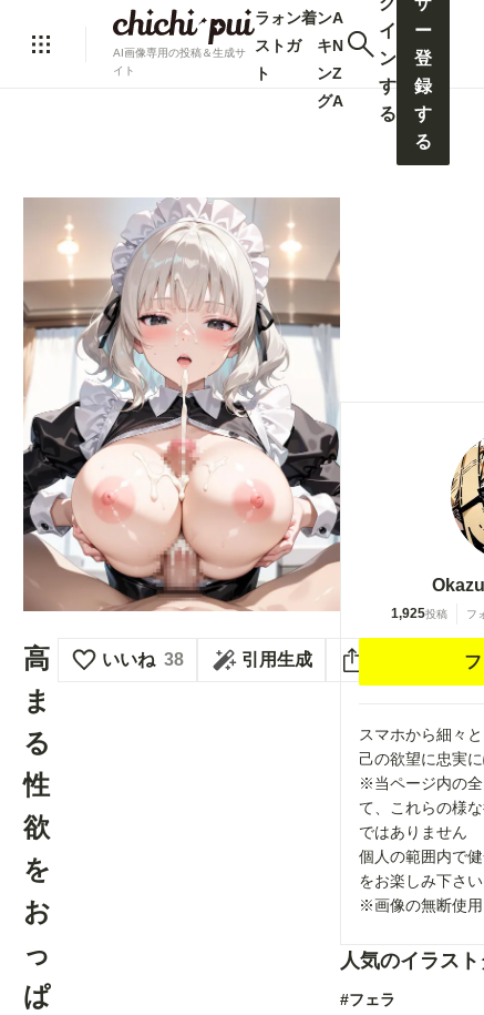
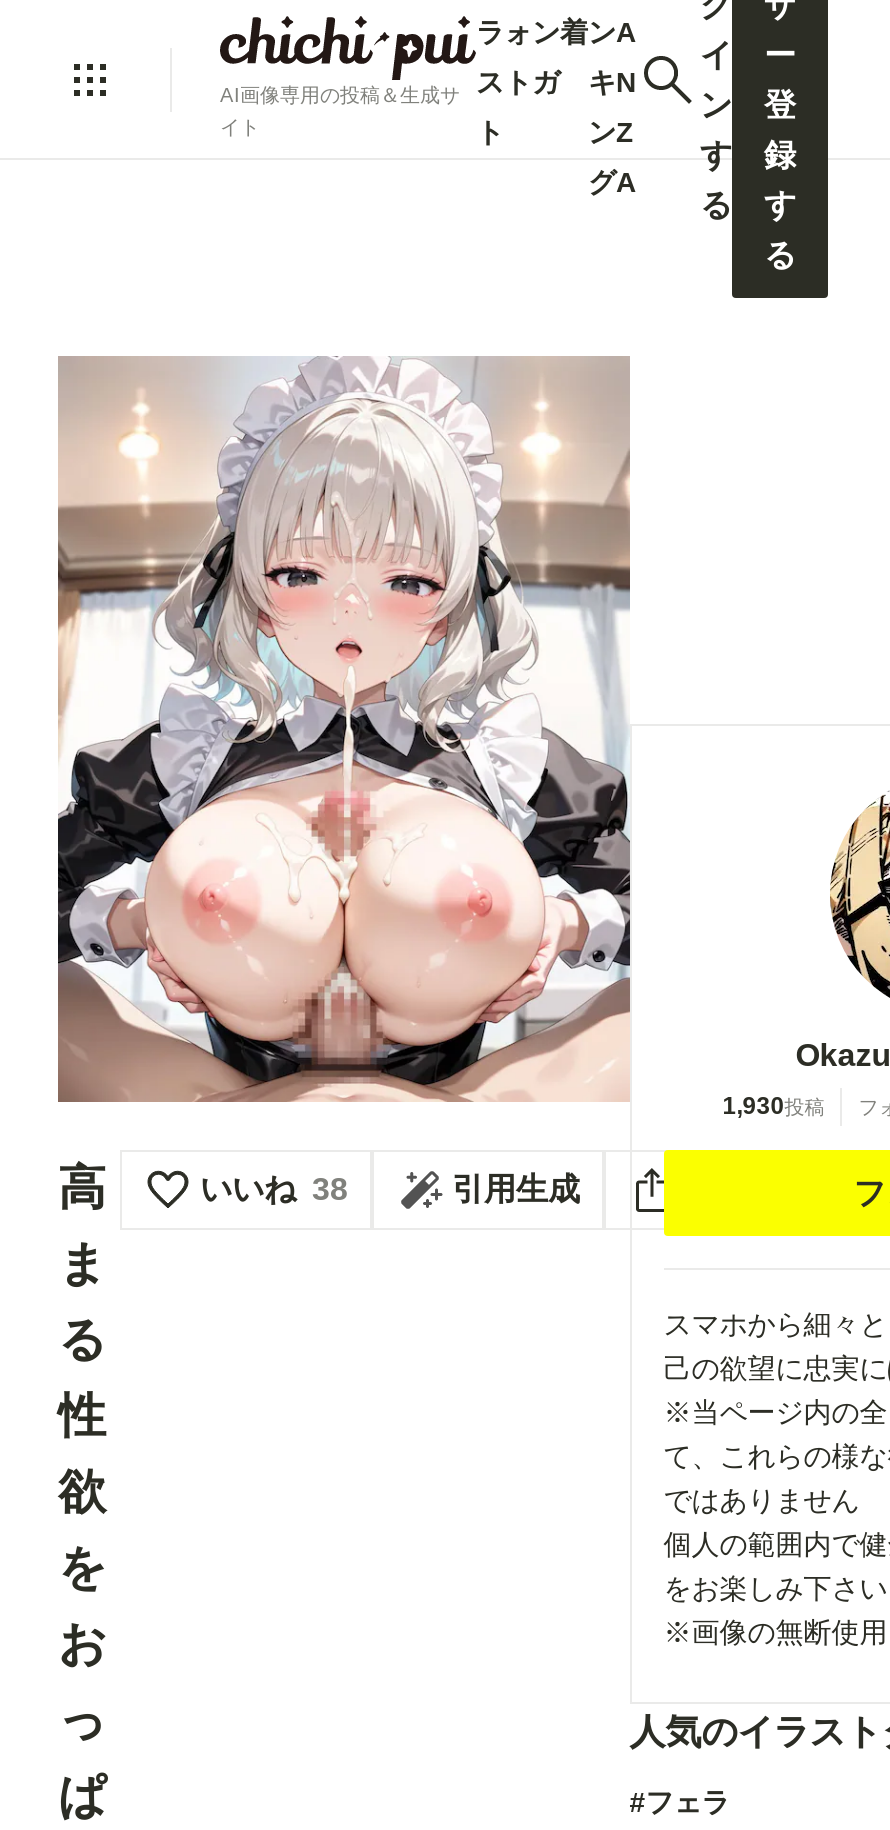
[391,606,448,621] 1,925投稿 -> [723,1092,825,1120] 1,930投稿

